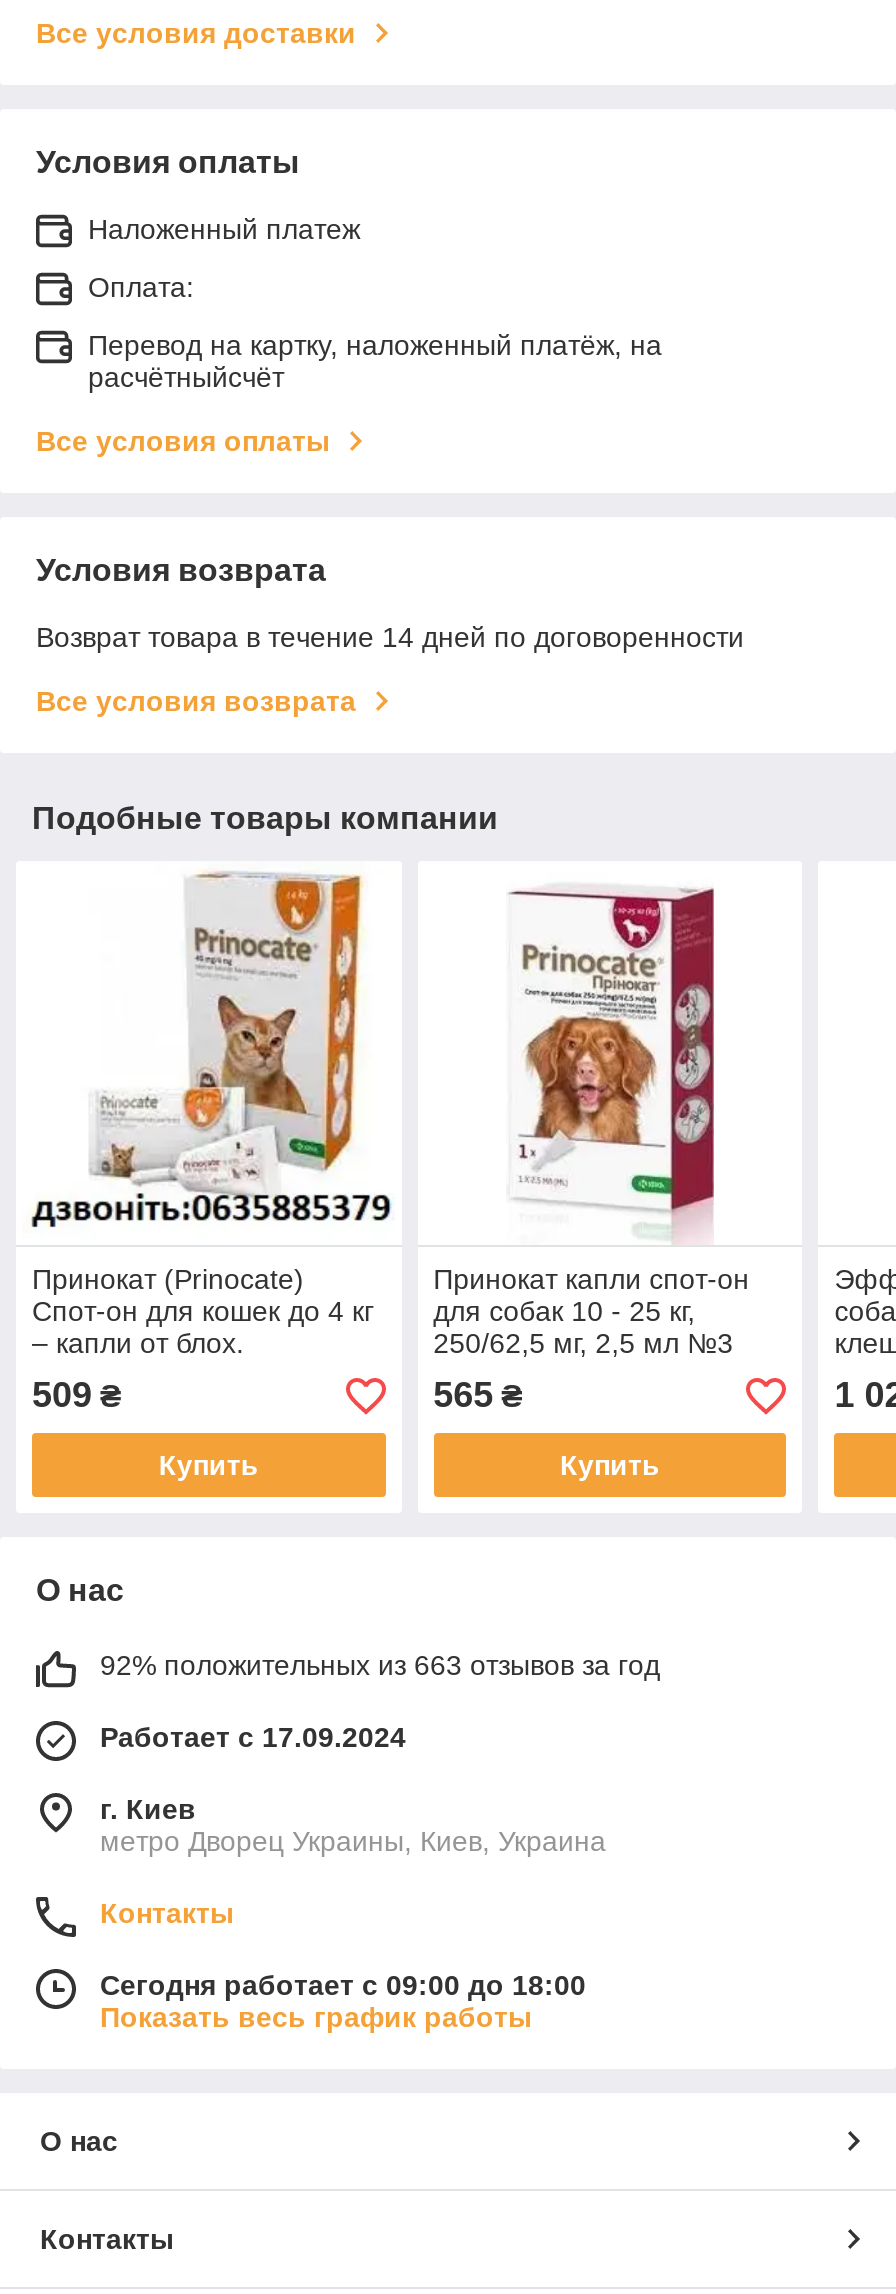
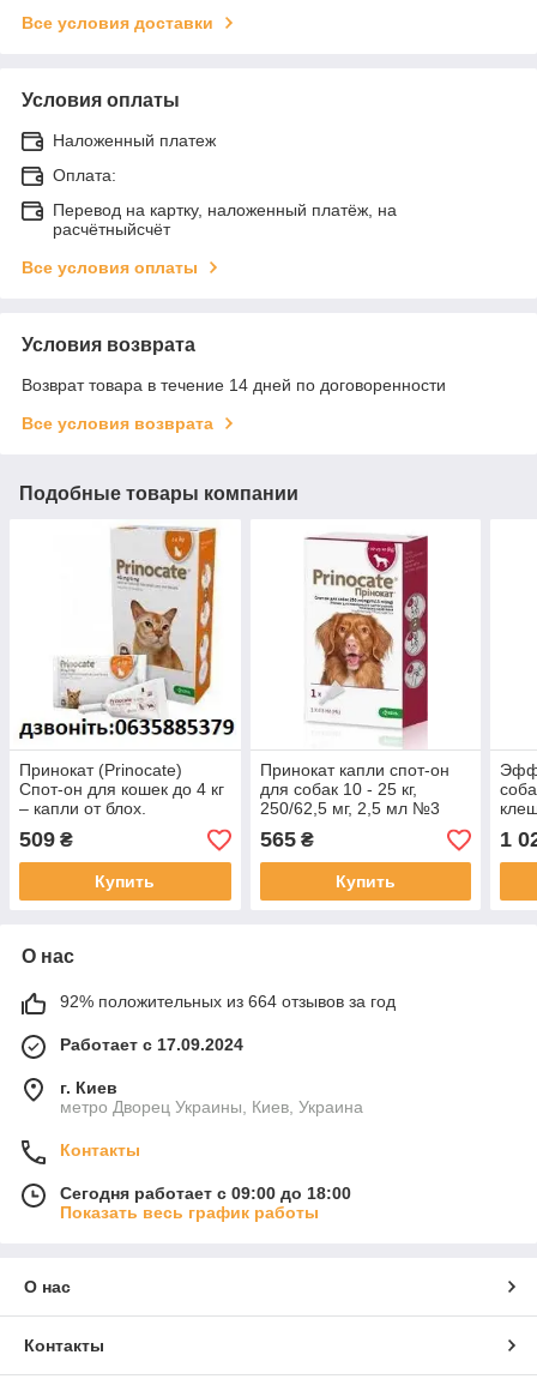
[100,1650,660,1682] 92% положительных из 663 отзывов за год -> [60,992,396,1011] 92% положительных из 664 отзывов за год

